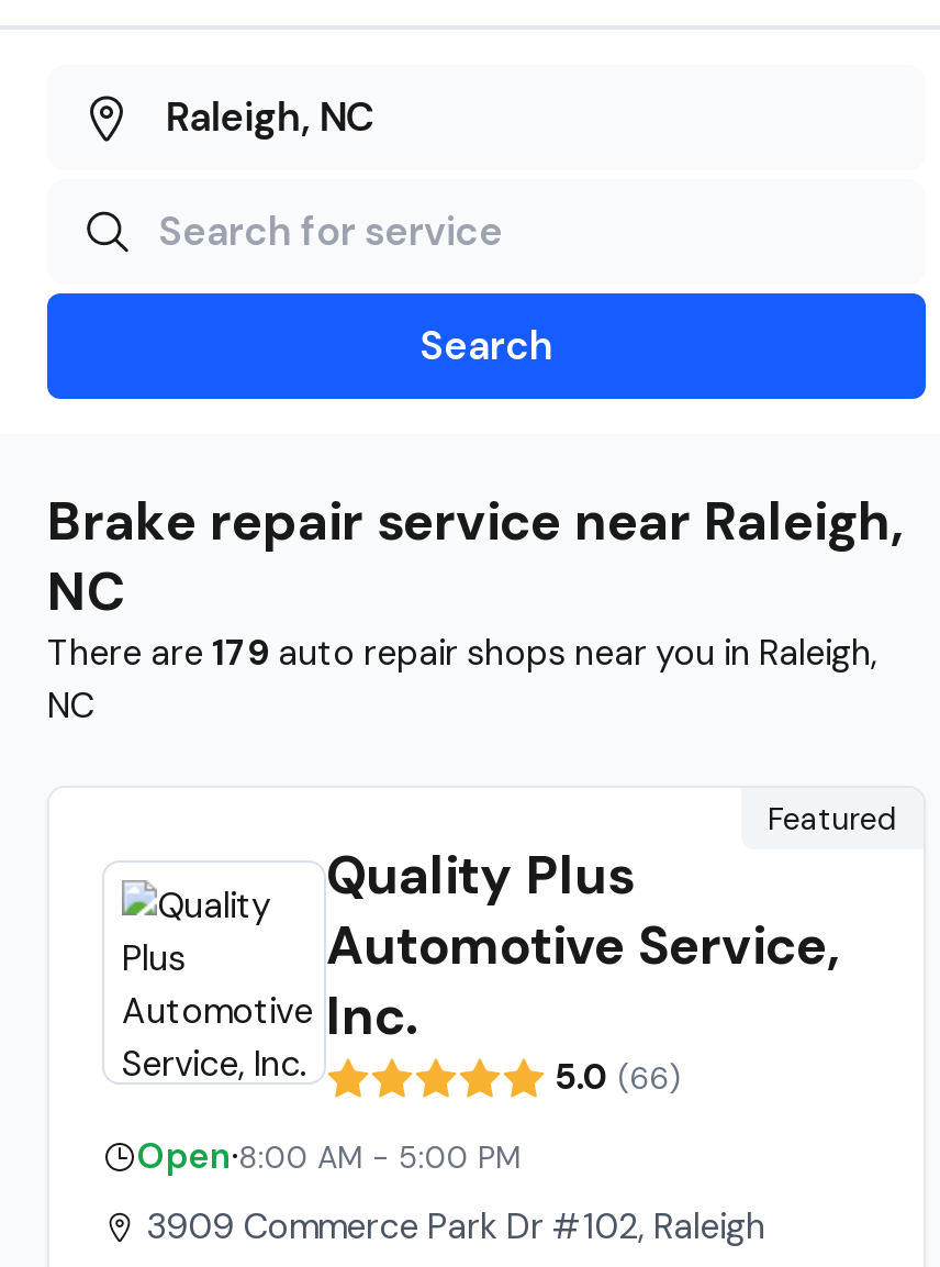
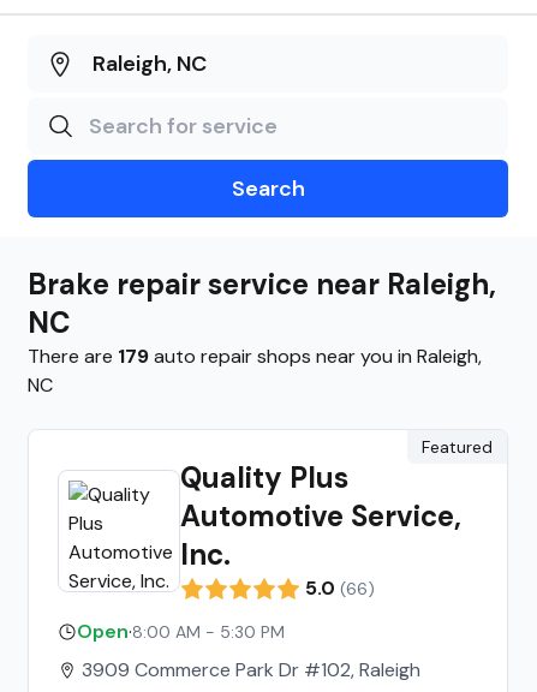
[137,1133,522,1179] Open·8:00 AM - 5:00 PM -> [77,619,285,644] Open·8:00 AM - 5:30 PM

